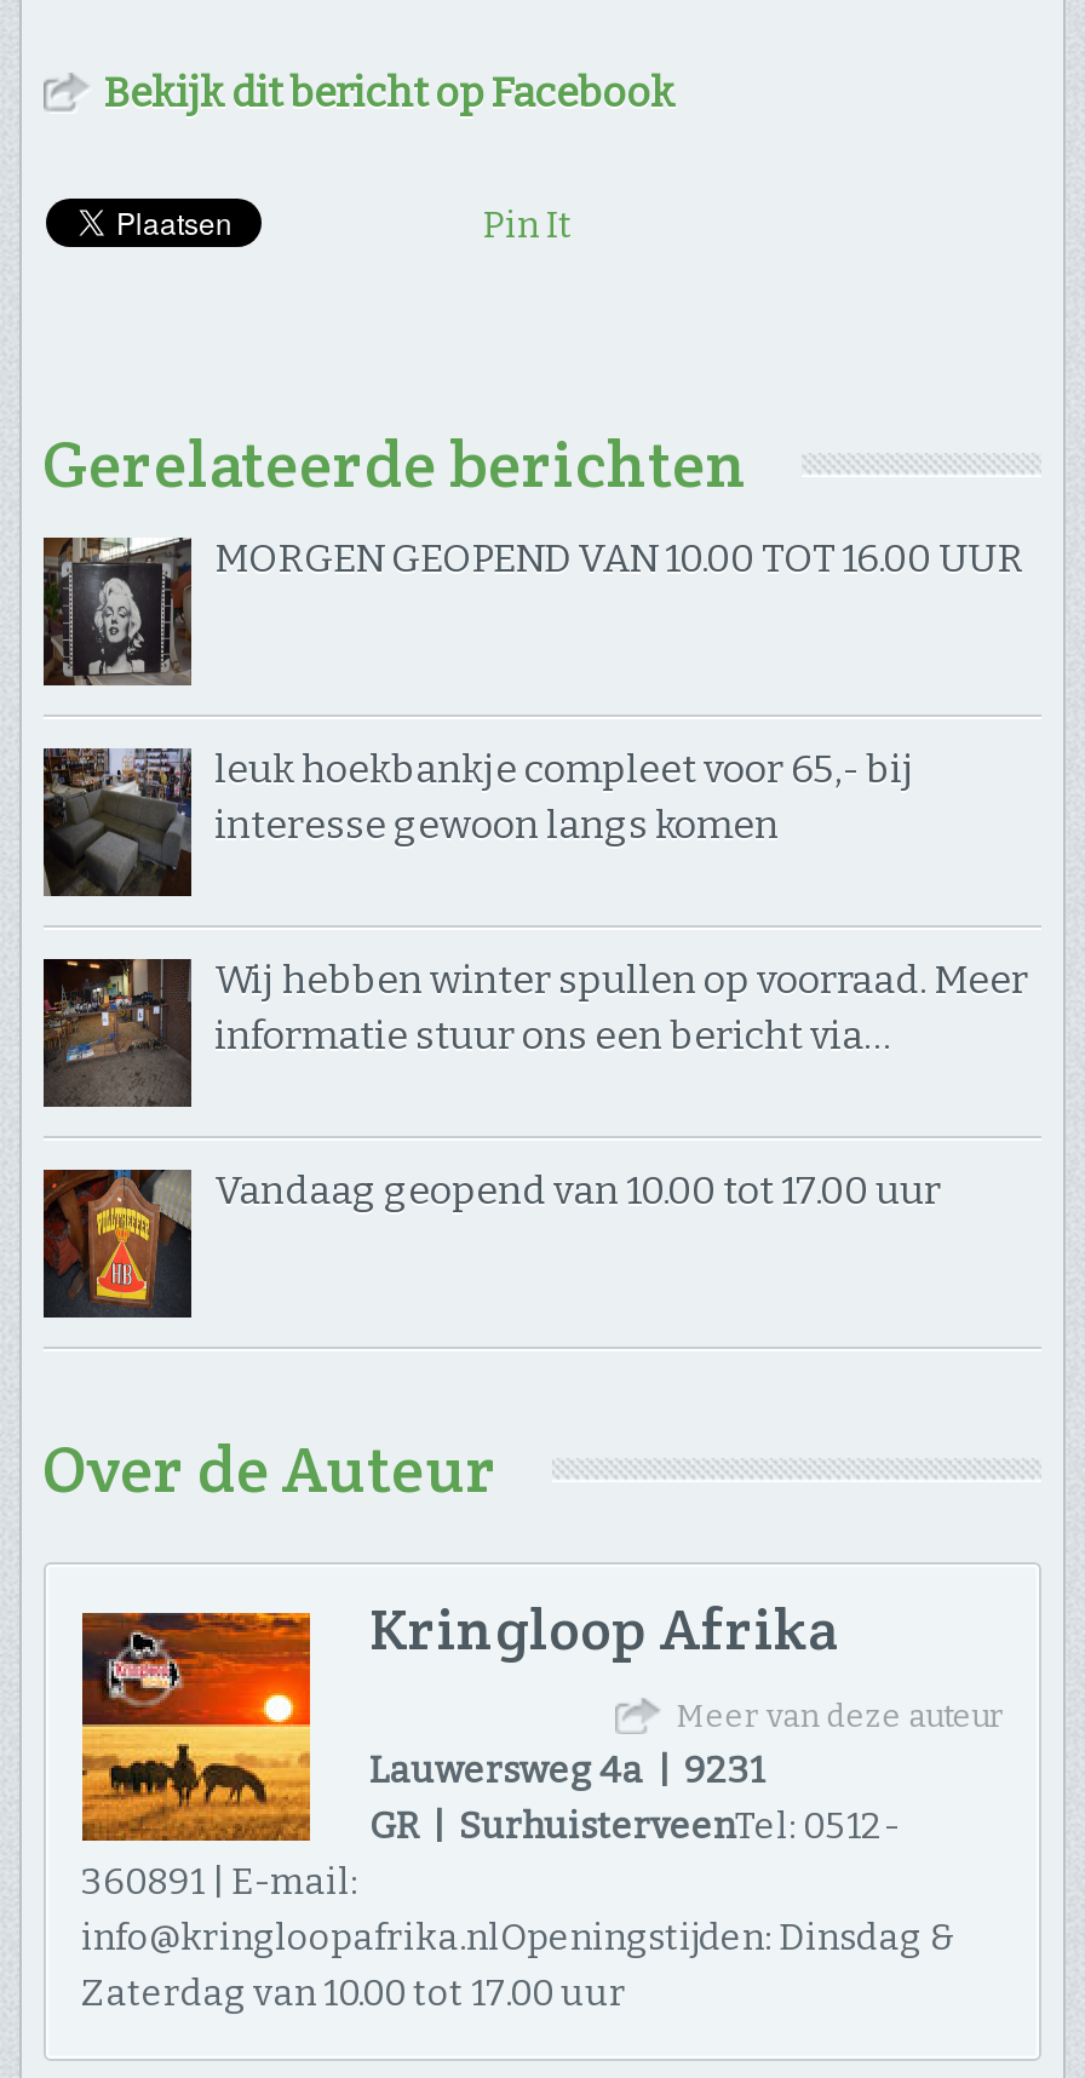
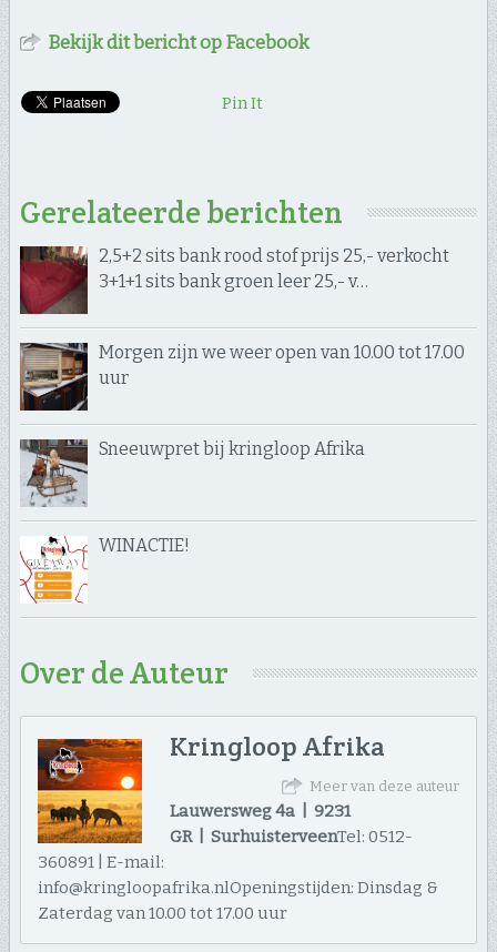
[41,535,1023,685] [image] | MORGEN GEOPEND VAN 10.00 TOT 16.00 UUR -> [19,245,449,314] [image] | 2,5+2 sits bank rood stof prijs 25,- verkocht | 3+1+1 sits bank groen leer 25,- v…
[41,745,914,896] [image] | leuk hoekbankje compleet voor 65,- bij | interesse gewoon langs komen -> [19,342,464,411] [image] | Morgen zijn we weer open van 10.00 tot 17.00 | uur
[41,956,1028,1109] [image] | Wij hebben winter spullen op voorraad. Meer | informatie stuur ons een bericht via… -> [19,438,364,507] [image] | Sneeuwpret bij kringloop Afrika
[41,1167,941,1320] [image] | Vandaag geopend van 10.00 tot 17.00 uur -> [20,535,189,604] [image] | WINACTIE!

